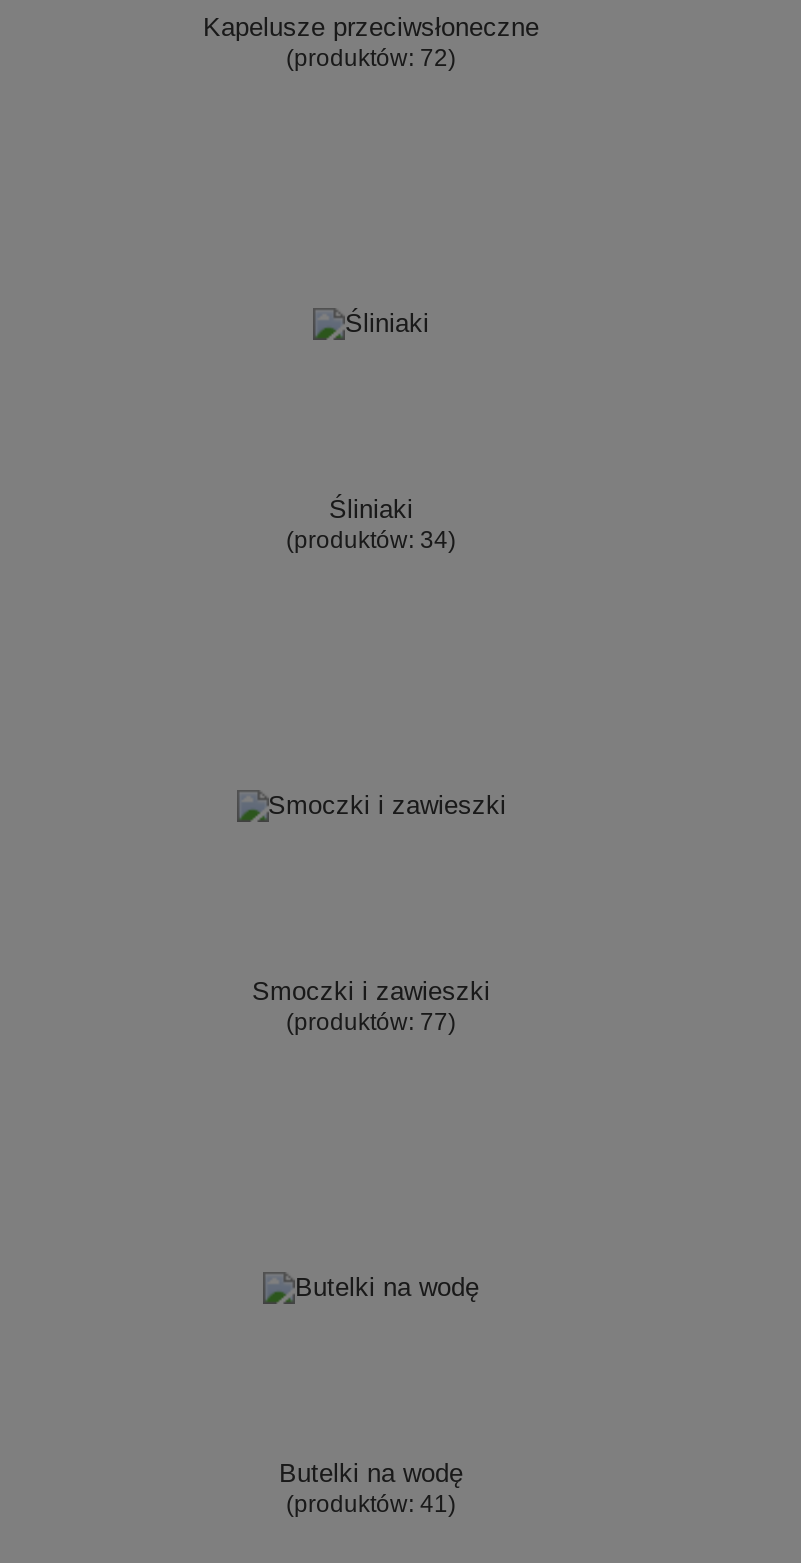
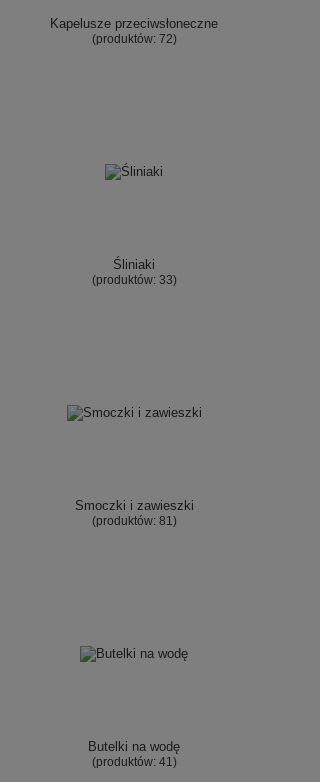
[286,526,456,554] (produktów: 34) -> [91,273,176,287] (produktów: 33)
[286,1008,456,1036] (produktów: 77) -> [91,514,176,528] (produktów: 81)

